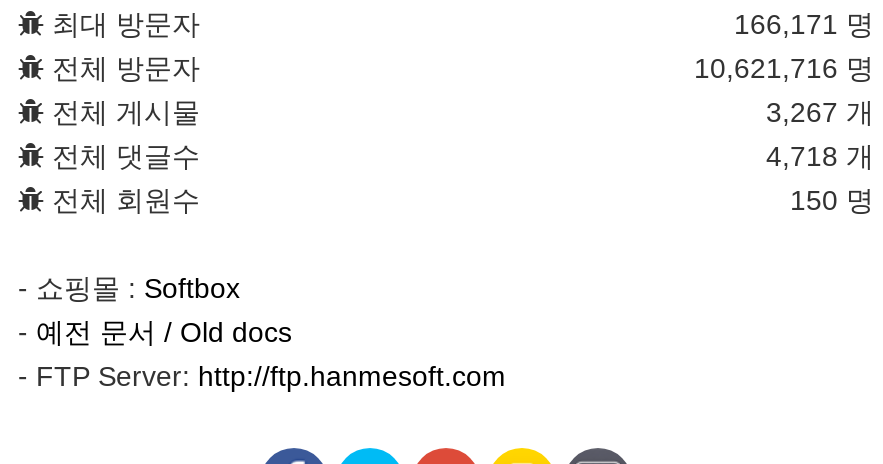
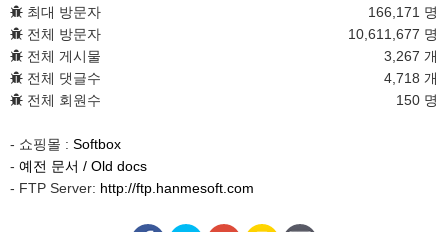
[694,52,874,84] 10,621,716 명 -> [348,26,438,42] 10,611,677 명

